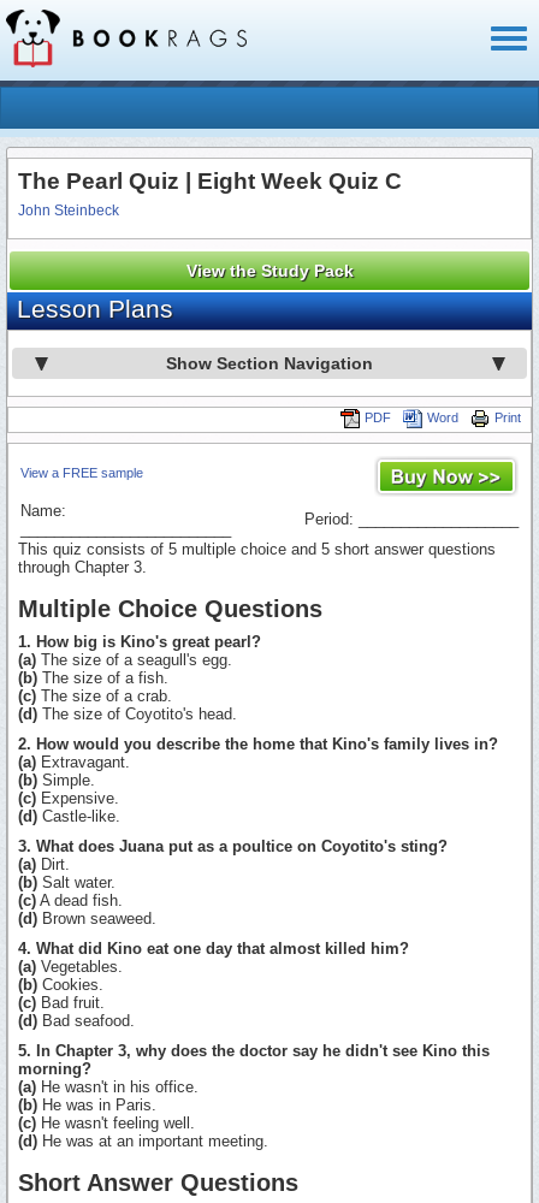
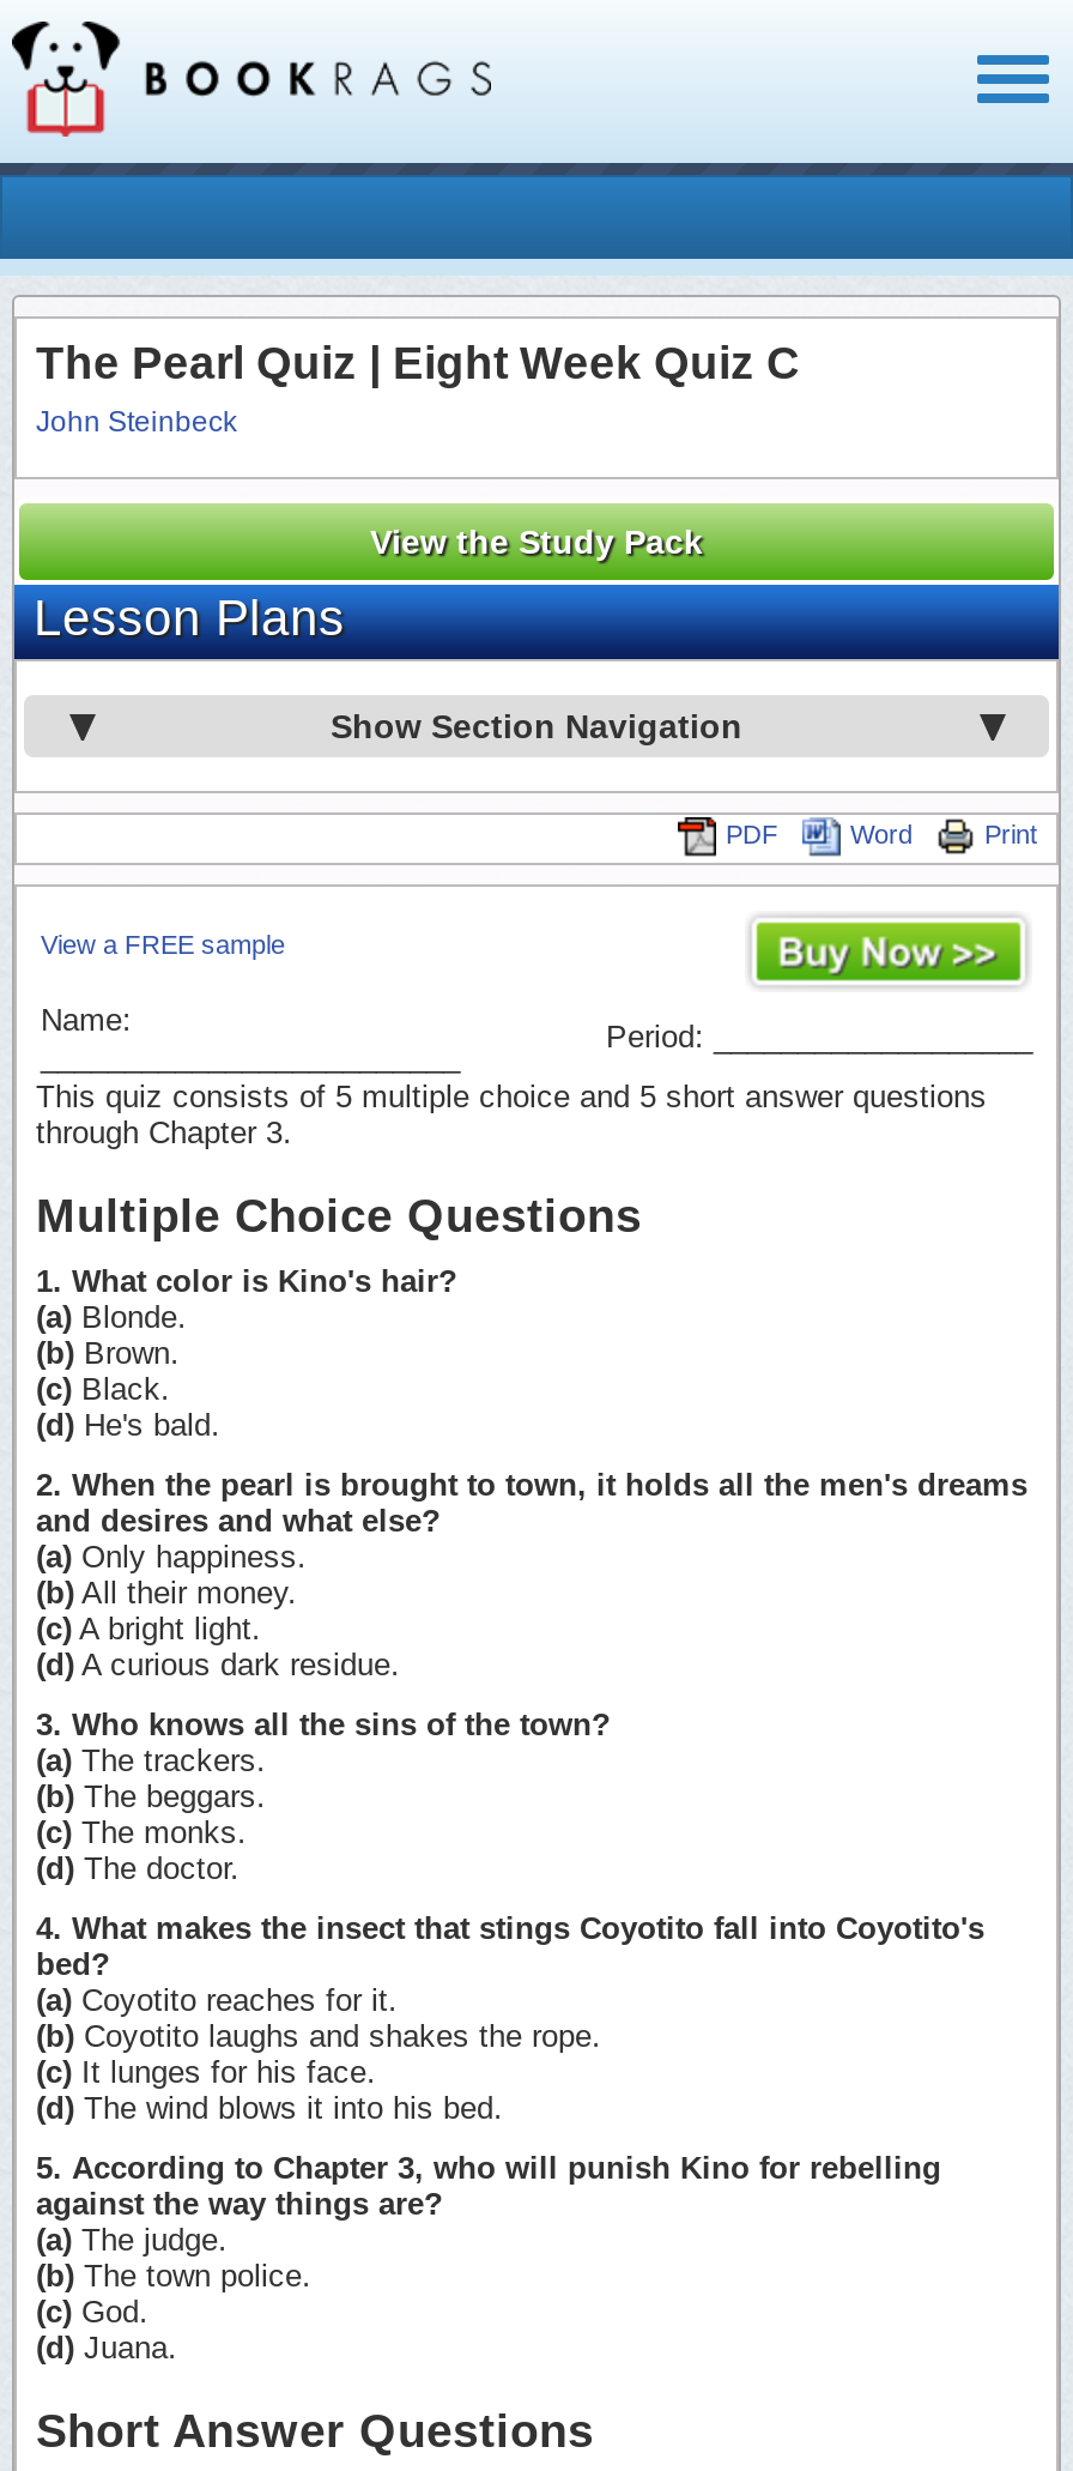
[18,633,261,723] 1. How big is Kino's great pearl? | (a) The size of a seagull's egg. | (b) The size of a fish. | (c) The size of a crab. | (d) The size of Coyotito's head. -> [36,1263,457,1443] 1. What color is Kino's hair? | (a) Blonde. | (b) Brown. | (c) Black. | (d) He's bald.
[18,735,498,825] 2. How would you describe the home that Kino's family lives in? | (a) Extravagant. | (b) Simple. | (c) Expensive. | (d) Castle-like. -> [36,1467,1027,1683] 2. When the pearl is brought to town, it holds all the men's dreams | and desires and what else? | (a) Only happiness. | (b) All their money. | (c) A bright light. | (d) A curious dark residue.
[18,837,448,928] 3. What does Juana put as a poultice on Coyotito's sting? | (a) Dirt. | (b) Salt water. | (c) A dead fish. | (d) Brown seaweed. -> [36,1707,611,1886] 3. Who knows all the sins of the town? | (a) The trackers. | (b) The beggars. | (c) The monks. | (d) The doctor.
[18,940,409,1030] 4. What did Kino eat one day that almost killed him? | (a) Vegetables. | (b) Cookies. | (c) Bad fruit. | (d) Bad seafood. -> [36,1910,984,2126] 4. What makes the insect that stings Coyotito fall into Coyotito's | bed? | (a) Coyotito reaches for it. | (b) Coyotito laughs and shakes the rope. | (c) It lunges for his face. | (d) The wind blows it into his bed.
[18,1042,490,1150] 5. In Chapter 3, why does the doctor say he didn't see Kino this | morning? | (a) He wasn't in his office. | (b) He was in Paris. | (c) He wasn't feeling well. | (d) He was at an important meeting. -> [36,2150,941,2366] 5. According to Chapter 3, who will punish Kino for rebelling | against the way things are? | (a) The judge. | (b) The town police. | (c) God. | (d) Juana.

